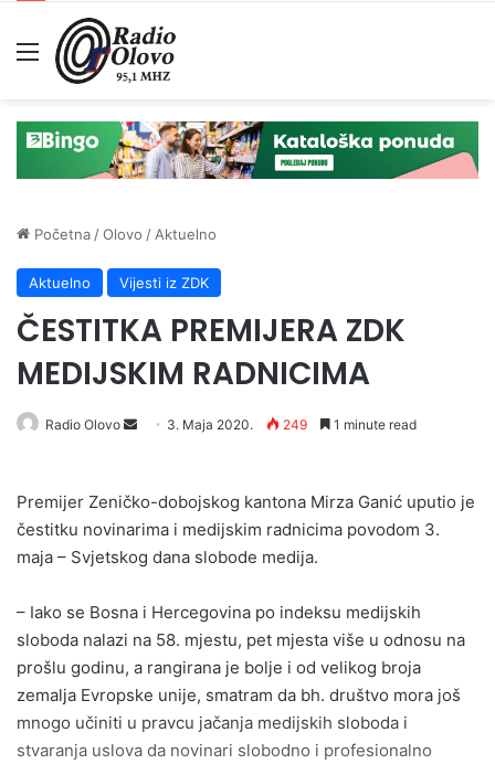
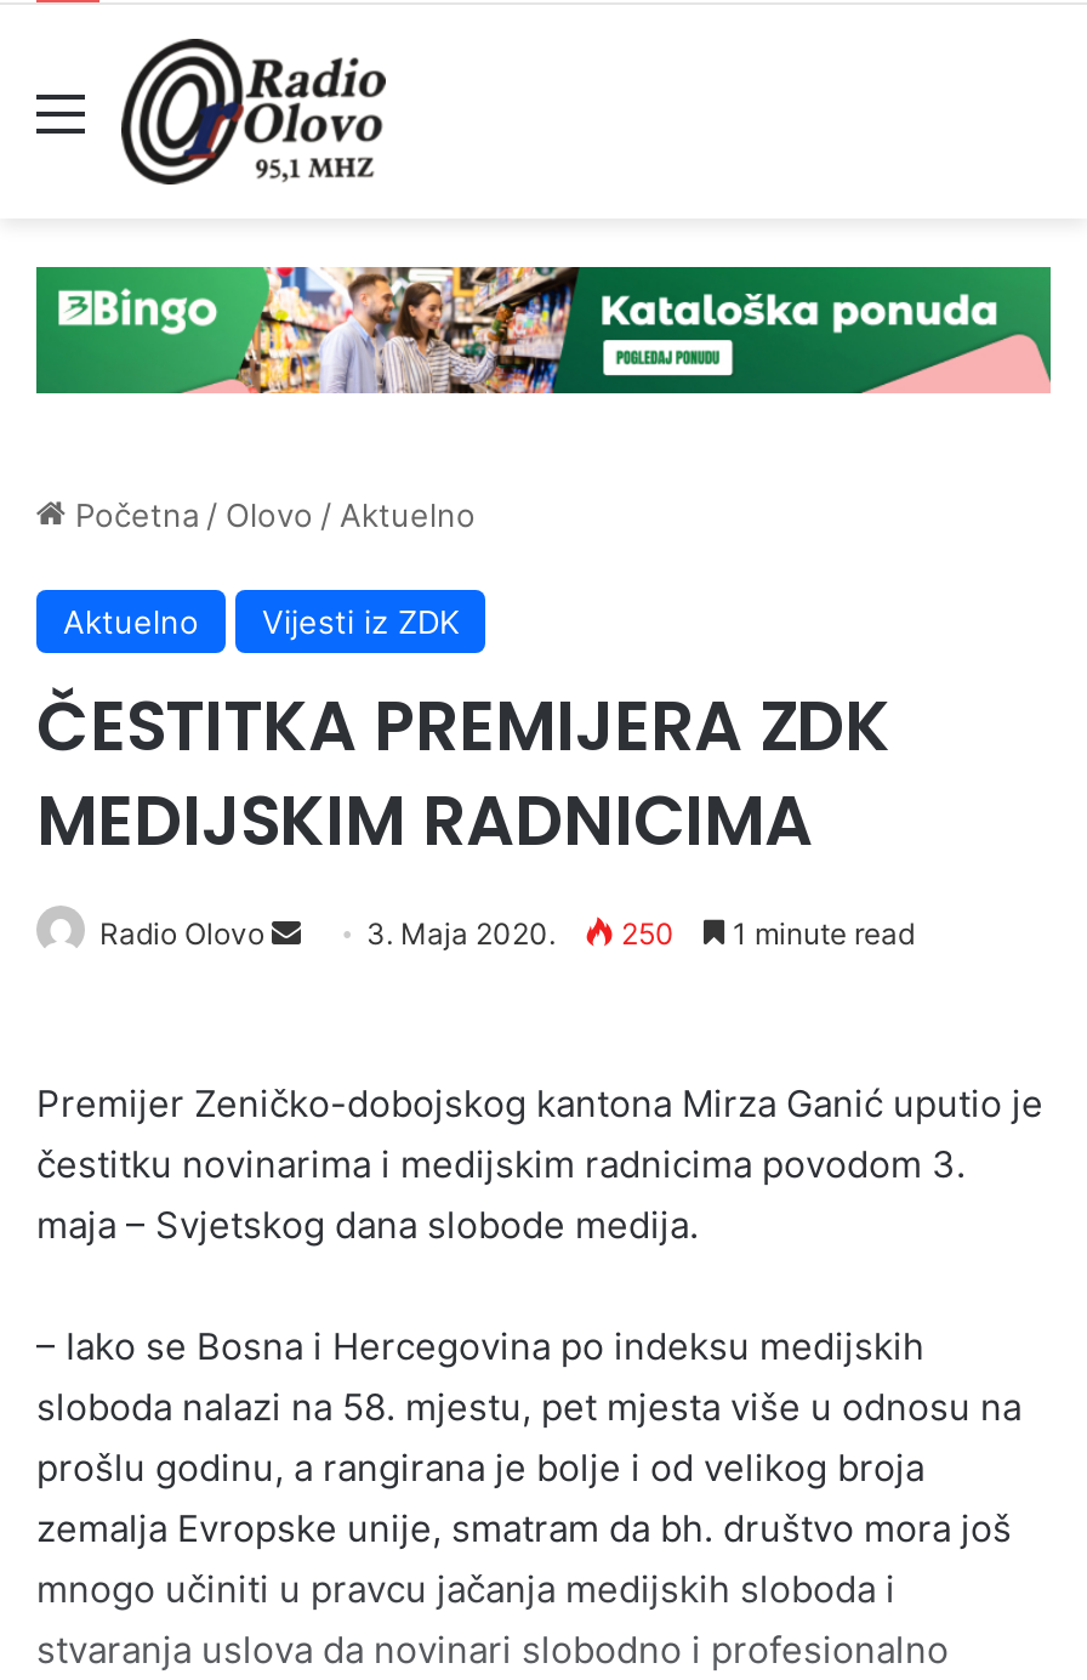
[280,416,307,432] 249 -> [614,915,675,951] 250

